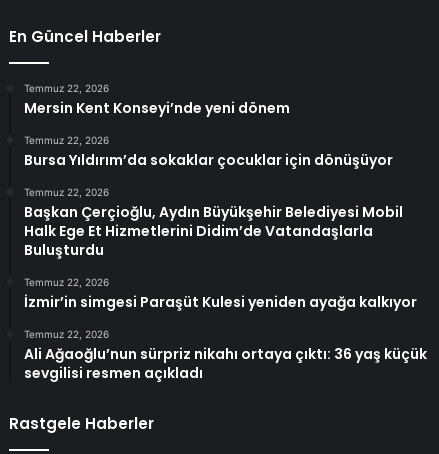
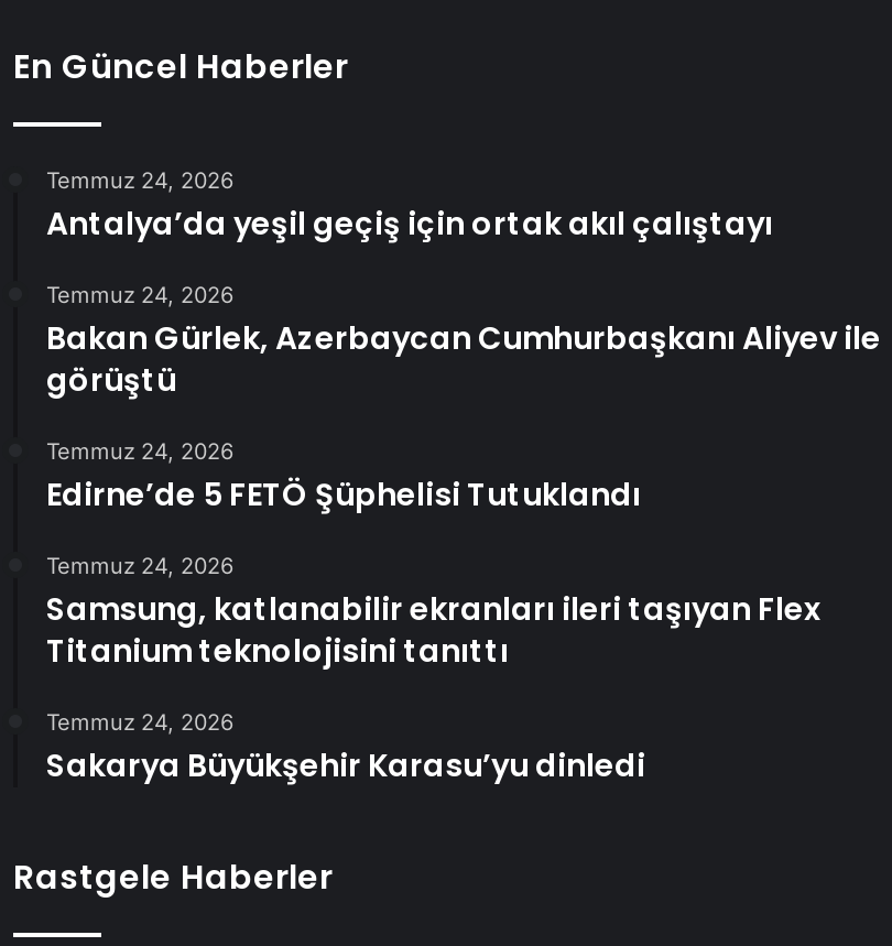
[24,81,290,117] Temmuz 22, 2026 | Mersin Kent Konseyi’nde yeni dönem -> [46,165,773,244] Temmuz 24, 2026 | Antalya’da yeşil geçiş için ortak akıl çalıştayı
[24,133,393,169] Temmuz 22, 2026 | Bursa Yıldırım’da sokaklar çocuklar için dönüşüyor -> [46,280,881,401] Temmuz 24, 2026 | Bakan Gürlek, Azerbaycan Cumhurbaşkanı Aliyev ile | görüştü
[24,185,403,259] Temmuz 22, 2026 | Başkan Çerçioğlu, Aydın Büyükşehir Belediyesi Mobil | Halk Ege Et Hizmetlerini Didim’de Vatandaşlarla | Buluşturdu -> [46,436,641,515] Temmuz 24, 2026 | Edirne’de 5 FETÖ Şüphelisi Tutuklandı
[24,275,417,311] Temmuz 22, 2026 | İzmir’in simgesi Paraşüt Kulesi yeniden ayağa kalkıyor -> [46,551,822,672] Temmuz 24, 2026 | Samsung, katlanabilir ekranları ileri taşıyan Flex | Titanium teknolojisini tanıttı
[24,327,427,382] Temmuz 22, 2026 | Ali Ağaoğlu’nun sürpriz nikahı ortaya çıktı: 36 yaş küçük | sevgilisi resmen açıkladı -> [46,707,645,786] Temmuz 24, 2026 | Sakarya Büyükşehir Karasu’yu dinledi

